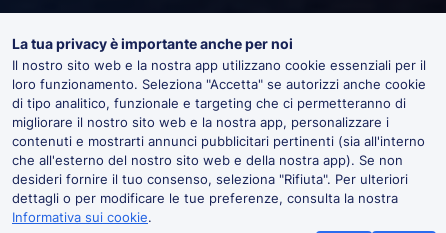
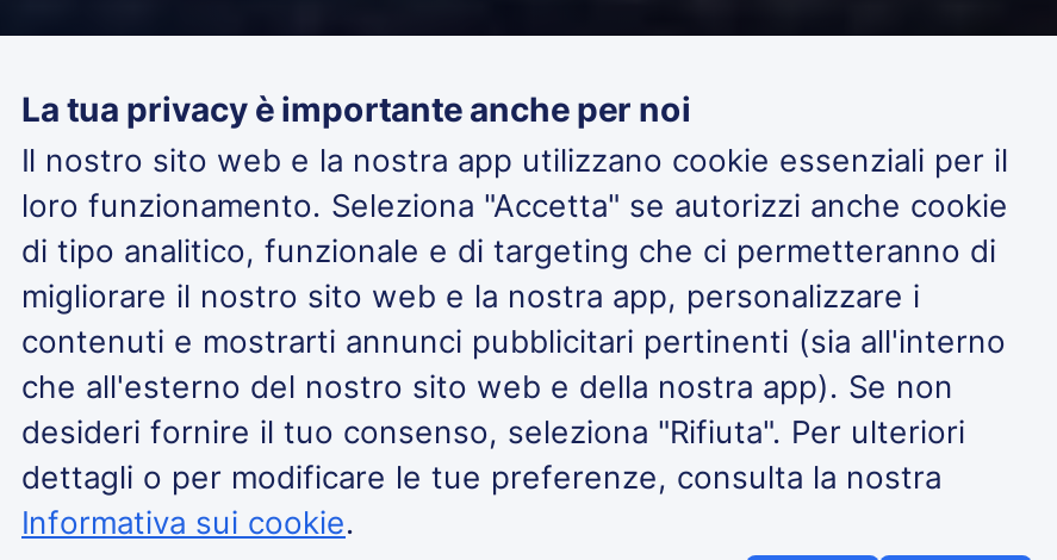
[12,95,406,111] di tipo analitico, funzionale e targeting che ci permetteranno di -> [21,231,996,269] di tipo analitico, funzionale e di targeting che ci permetteranno di

